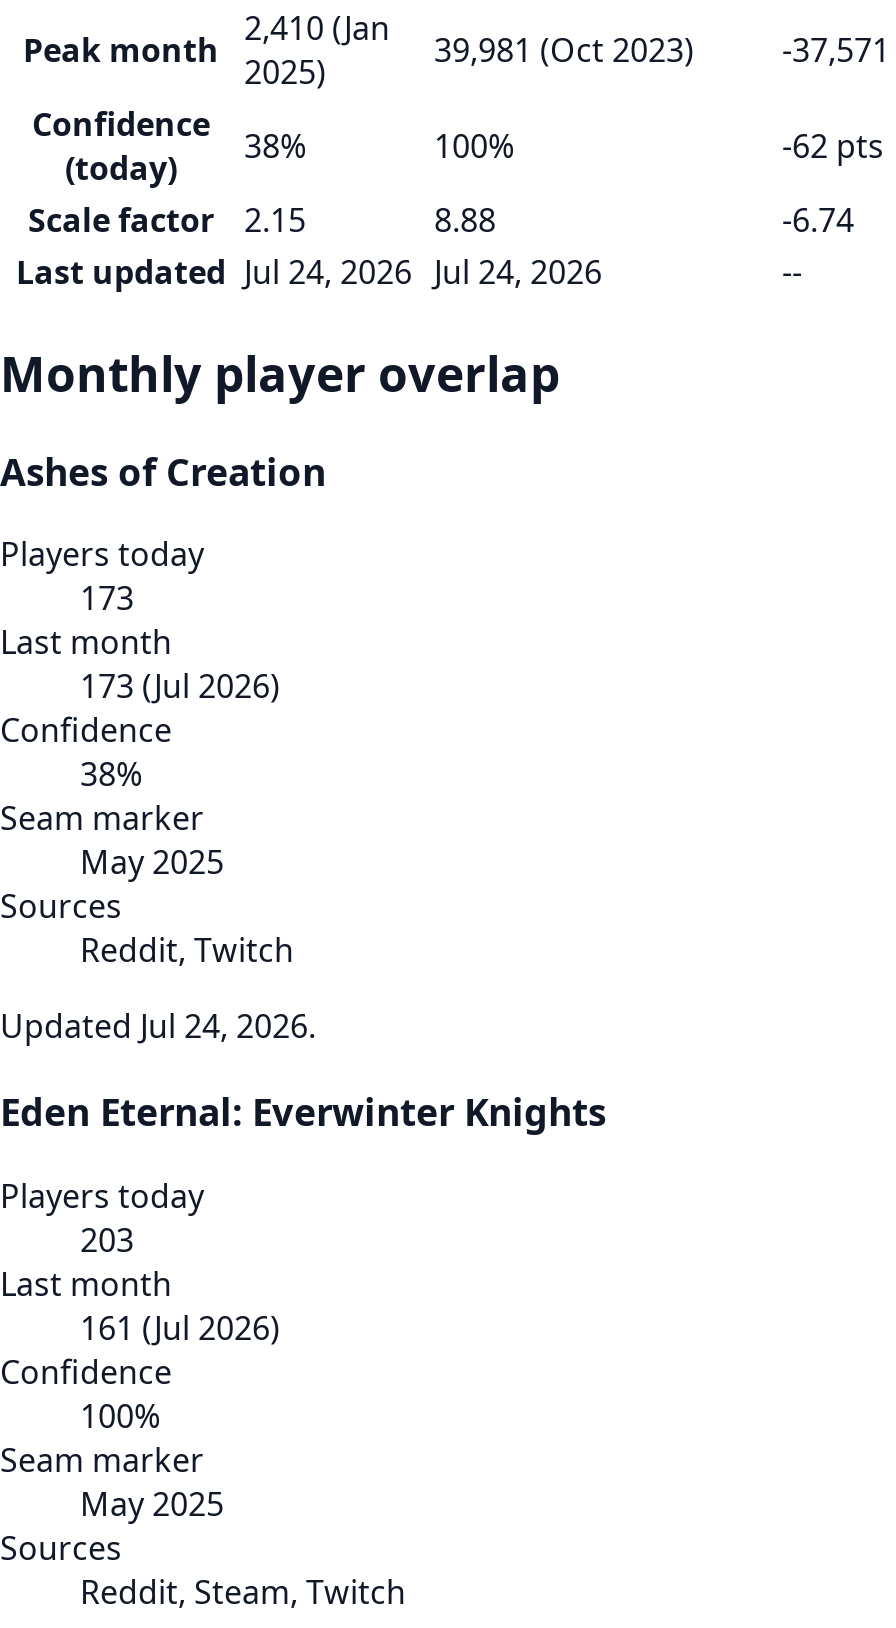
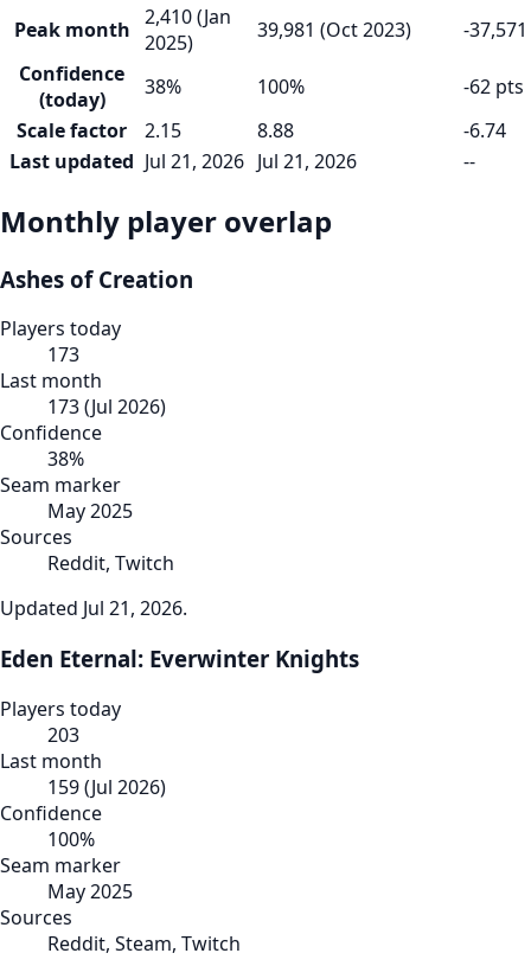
[16,249,602,293] Last updated Jul 24, 2026 Jul 24, 2026 -> [9,148,357,174] Last updated Jul 21, 2026 Jul 21, 2026
[0,1004,316,1048] Updated Jul 24, 2026. -> [0,595,187,621] Updated Jul 21, 2026.
[80,1305,280,1349] 161 (Jul 2026) -> [47,774,166,800] 159 (Jul 2026)

